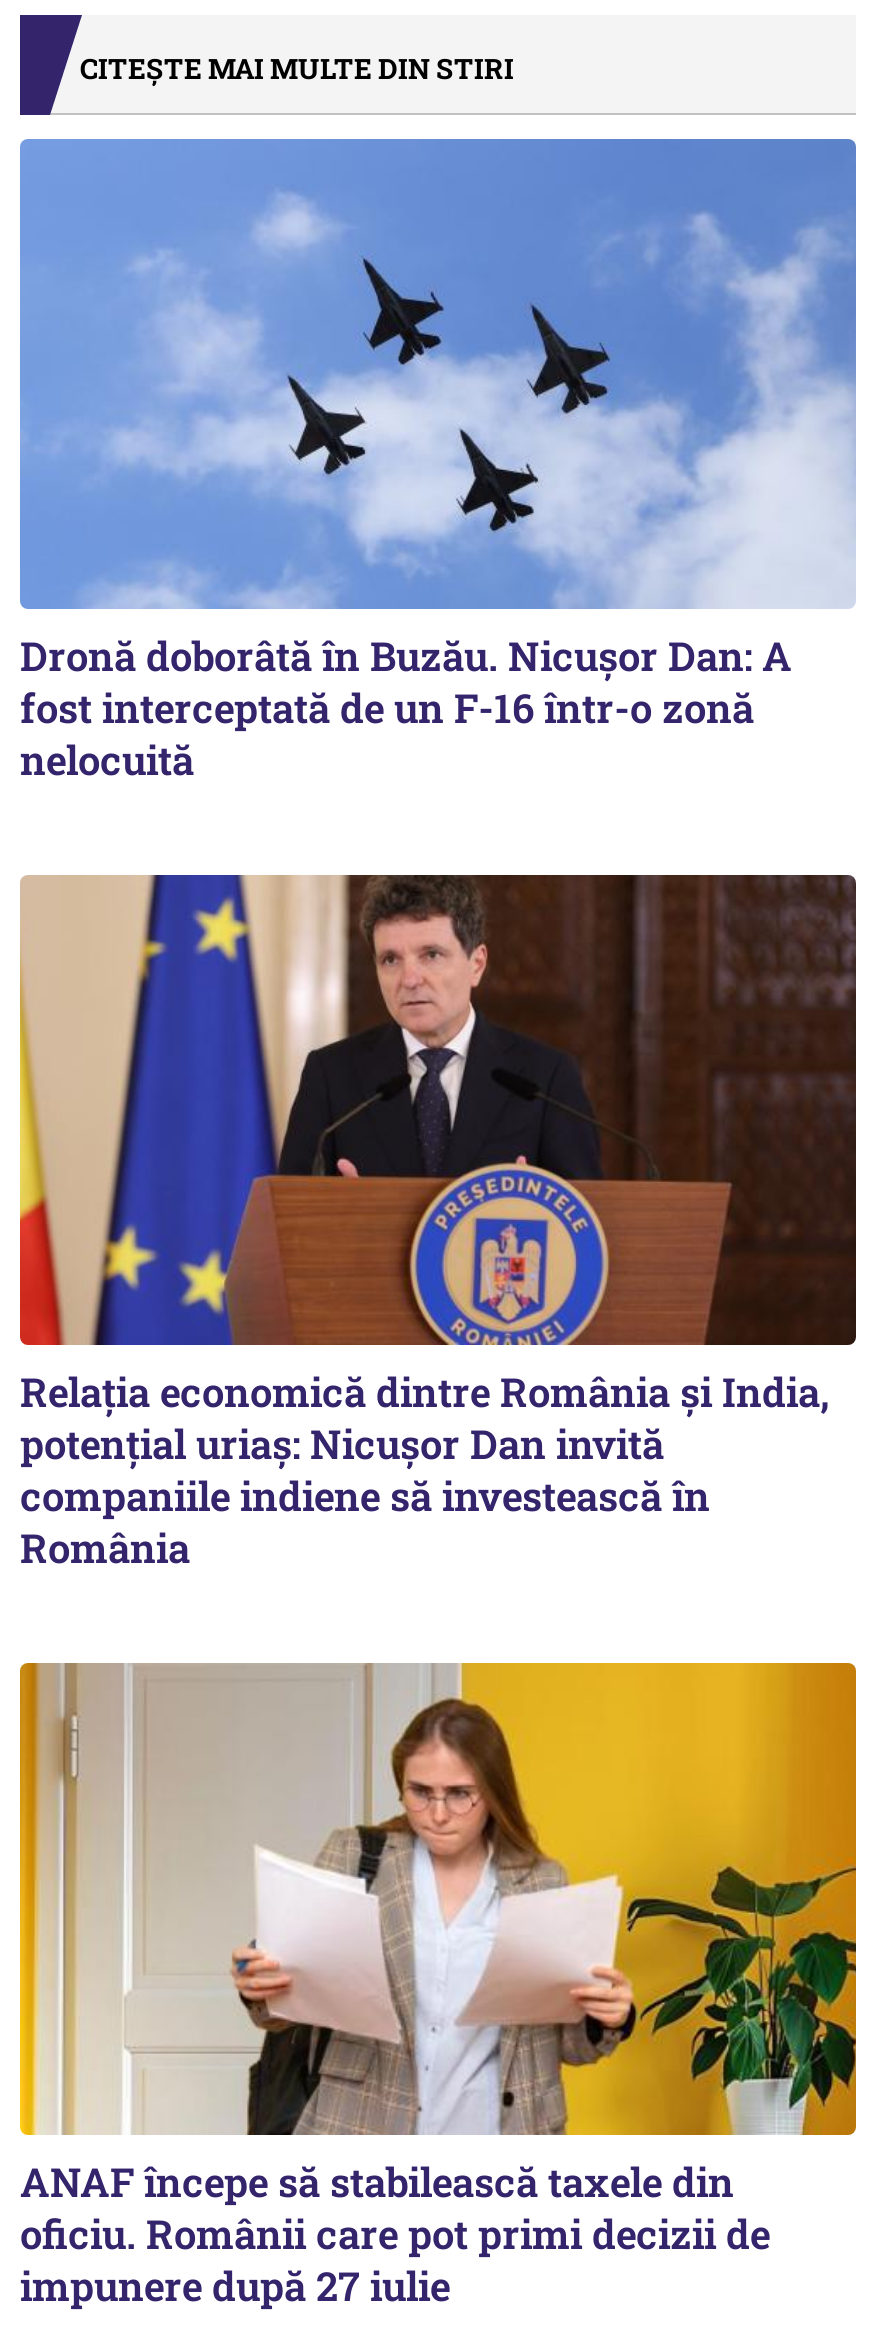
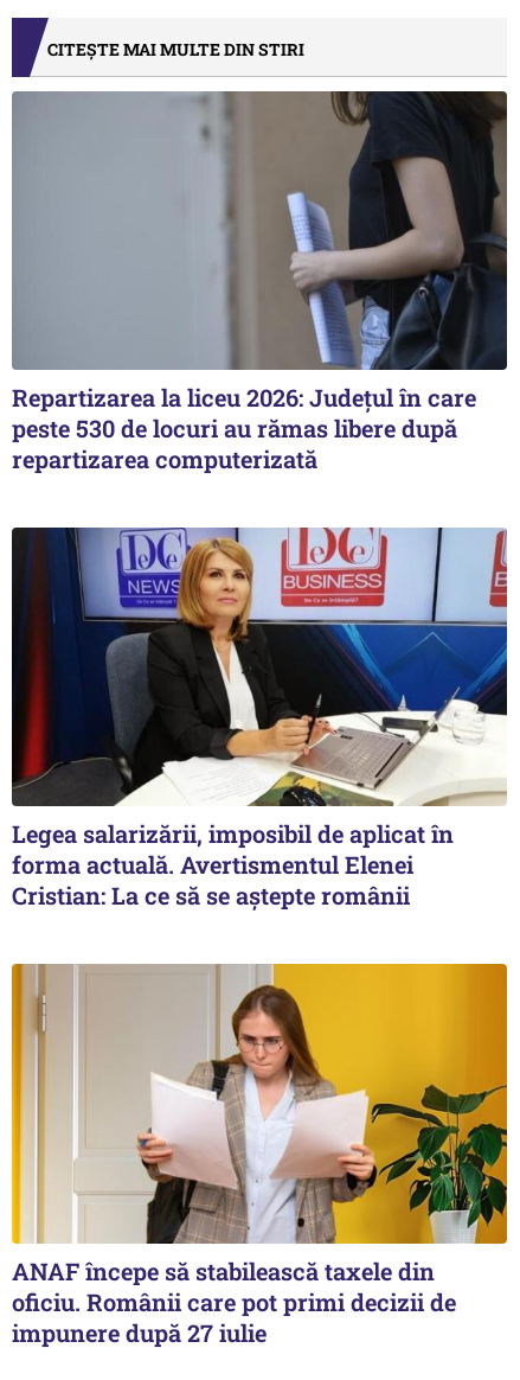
[20,137,858,785] [image] | Dronă doborâtă în Buzău. Nicușor Dan: A | fost interceptată de un F-16 într-o zonă | nelocuită -> [12,90,508,474] [image] | Repartizarea la liceu 2026: Județul în care | peste 530 de locuri au rămas libere după | repartizarea computerizată
[18,873,858,1574] [image] | Relația economică dintre România și India, | potențial uriaș: Nicușor Dan invită | companiile indiene să investească în | România -> [11,526,508,911] [image] | Legea salarizării, imposibil de aplicat în | forma actuală. Avertismentul Elenei | Cristian: La ce să se aștepte românii

